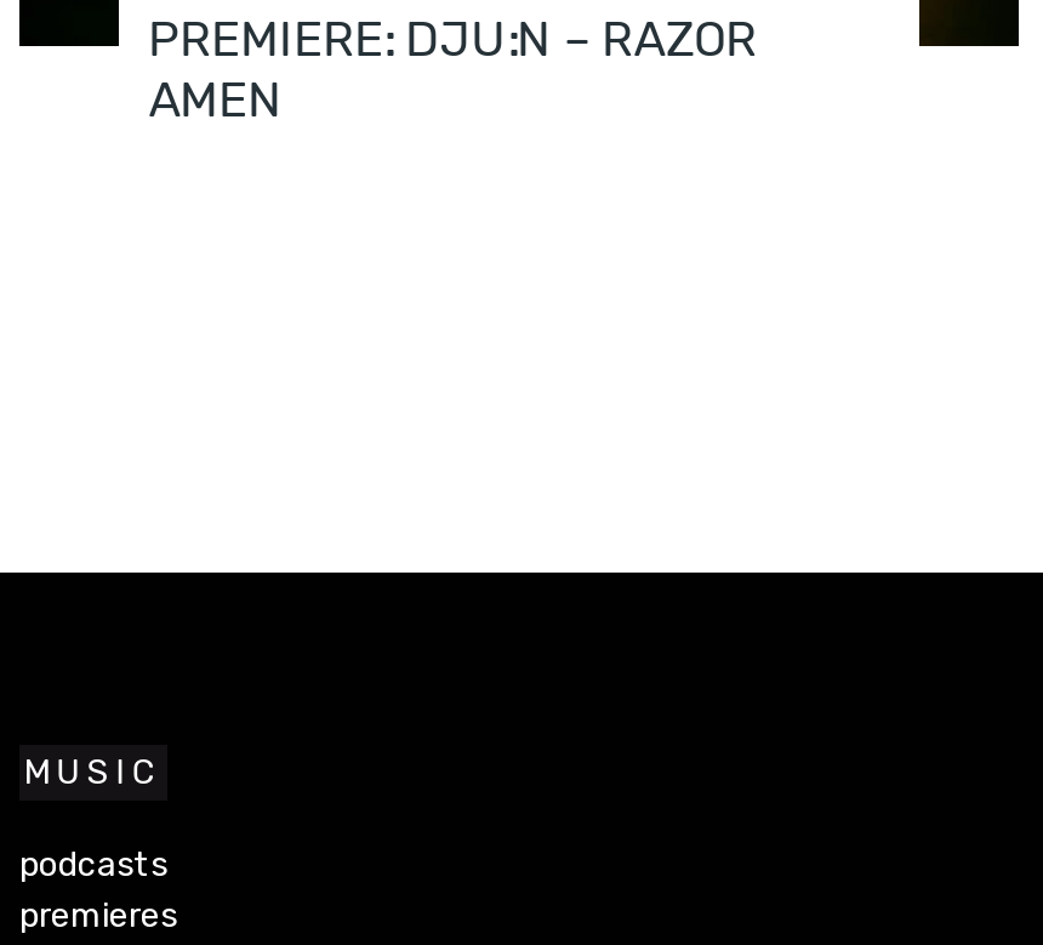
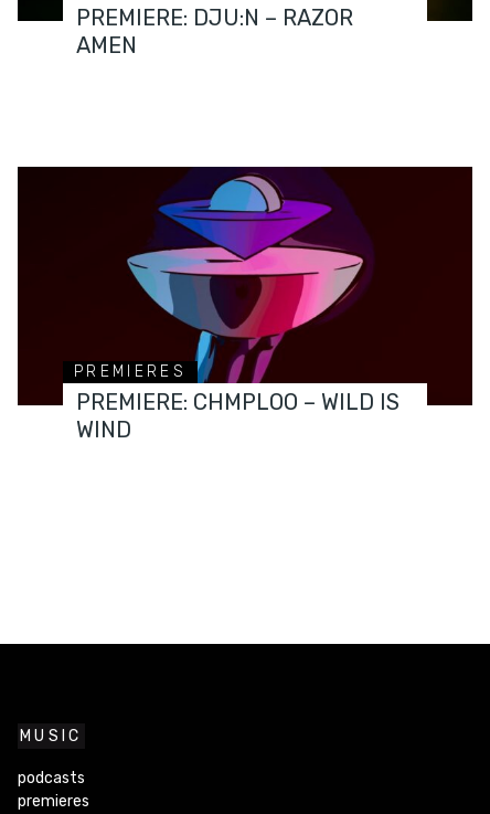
none -> [18,166,472,443] [image] | PREMIERES | PREMIERE: CHMPLOO – WILD IS | WIND

